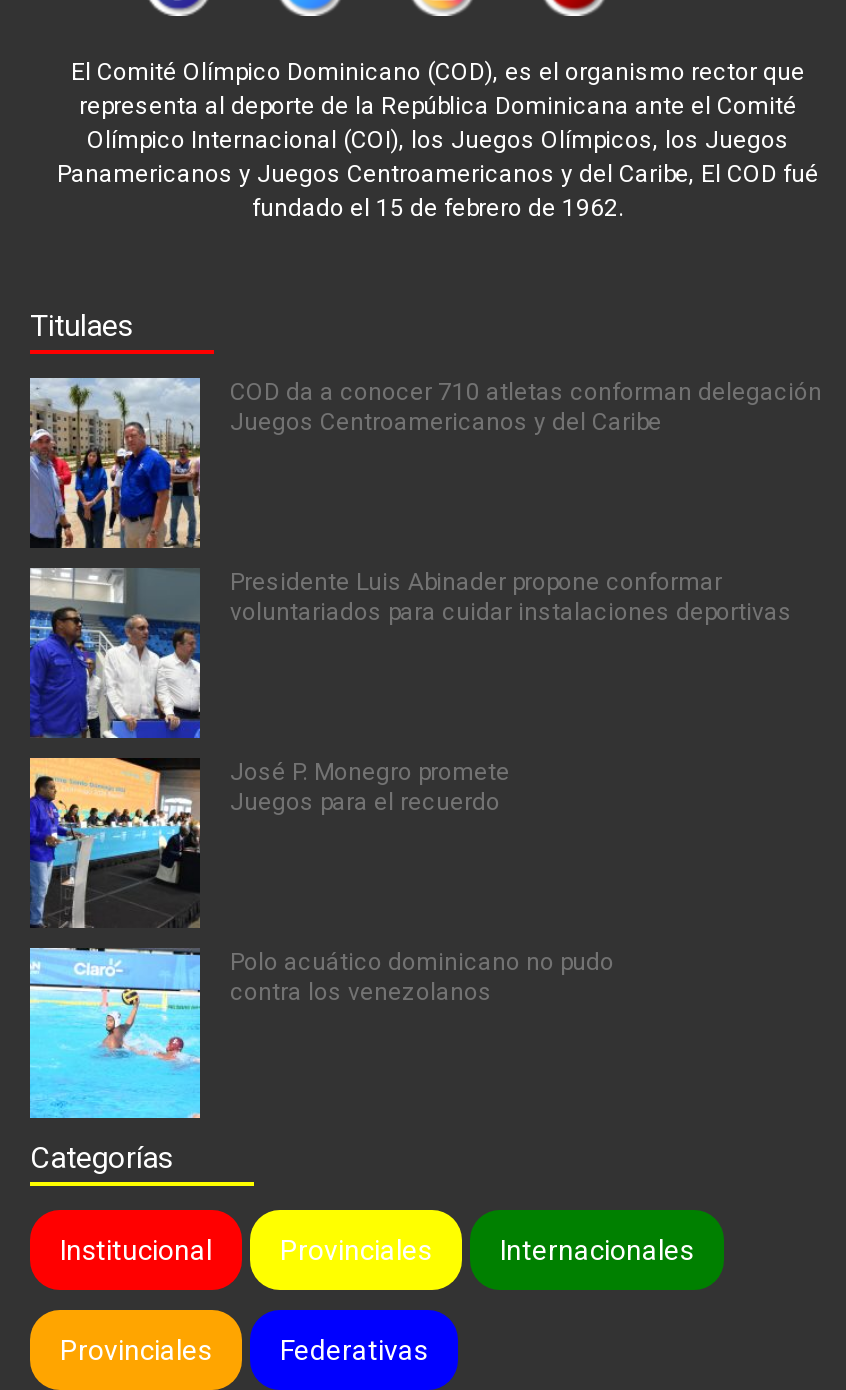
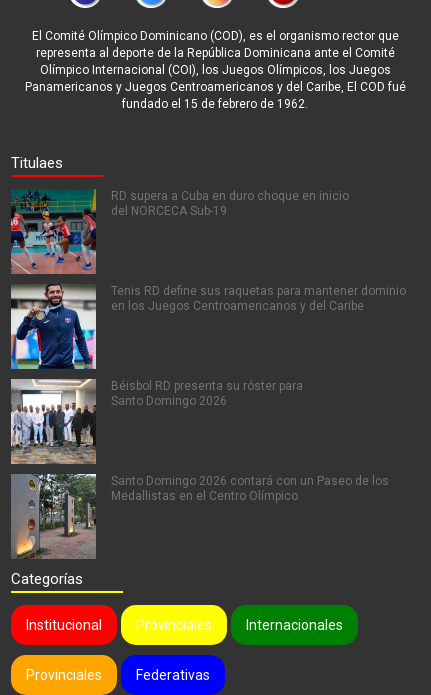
[28,376,822,548] [image] | COD da a conocer 710 atletas conforman delegación | Juegos Centroamericanos y del Caribe -> [10,189,349,275] [image] | RD supera a Cuba en duro choque en inicio | del NORCECA Sub-19
[28,566,792,740] [image] | Presidente Luis Abinader propone conformar | voluntariados para cuidar instalaciones deportivas -> [10,284,406,370] [image] | Tenis RD define sus raquetas para mantener dominio | en los Juegos Centroamericanos y del Caribe
[28,758,510,928] [image] | José P. Monegro promete | Juegos para el recuerdo -> [10,378,303,465] [image] | Béisbol RD presenta su róster para | Santo Domingo 2026
[28,948,614,1120] [image] | Polo acuático dominicano no pudo | contra los venezolanos -> [11,473,389,559] [image] | Santo Domingo 2026 contará con un Paseo de los | Medallistas en el Centro Olímpico

